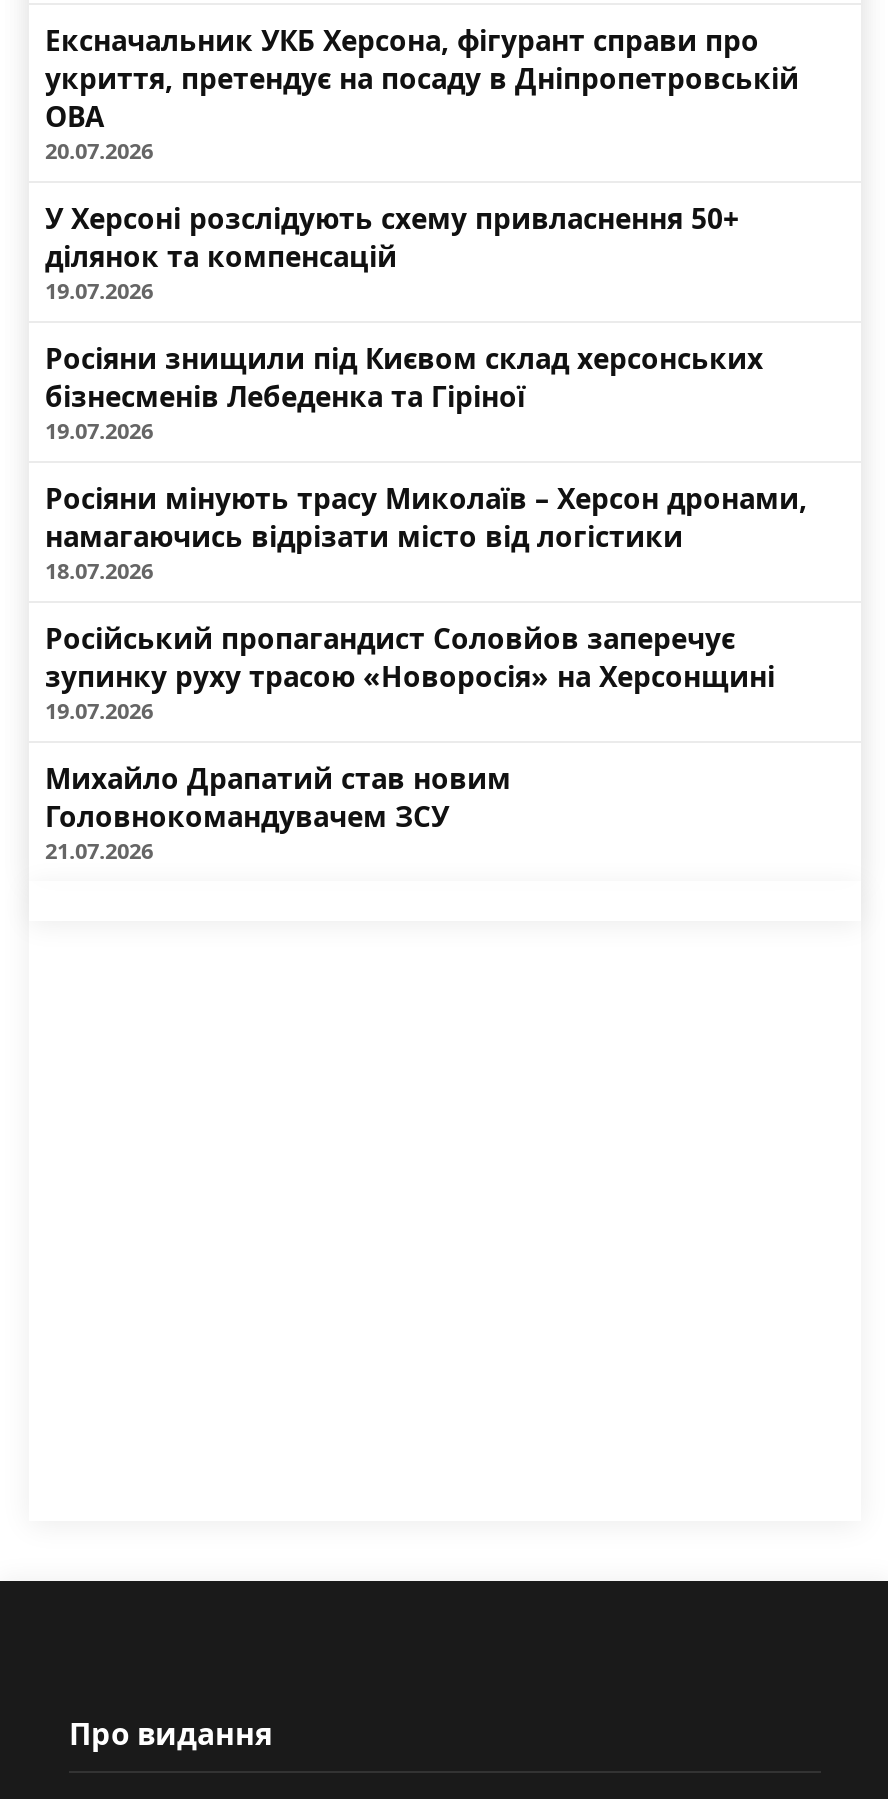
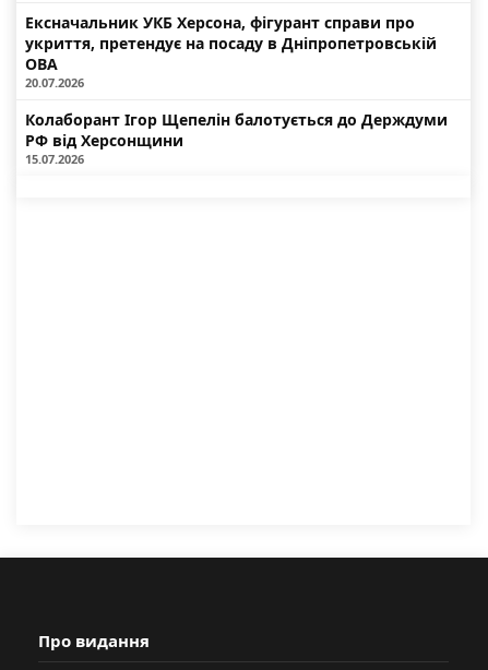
[45,199,807,865] У Херсоні розслідують схему привласнення 50+ | ділянок та компенсацій | 19.07.2026 | Росіяни знищили під Києвом склад херсонських | бізнесменів Лебеденка та Гіріної | 19.07.2026 | Росіяни мінують трасу Миколаїв – Херсон дронами, | намагаючись відрізати місто від логістики | 18.07.2026 | Російський пропагандист Соловйов заперечує | зупинку руху трасою «Новоросія» на Херсонщині | 19.07.2026 | Михайло Драпатий став новим | Головнокомандувачем ЗСУ | 21.07.2026 -> [25,109,448,167] Колаборант Ігор Щепелін балотується до Держдуми | РФ від Херсонщини | 15.07.2026

